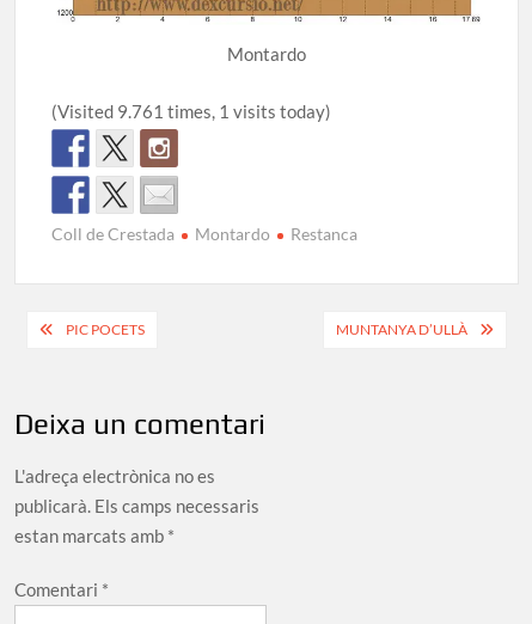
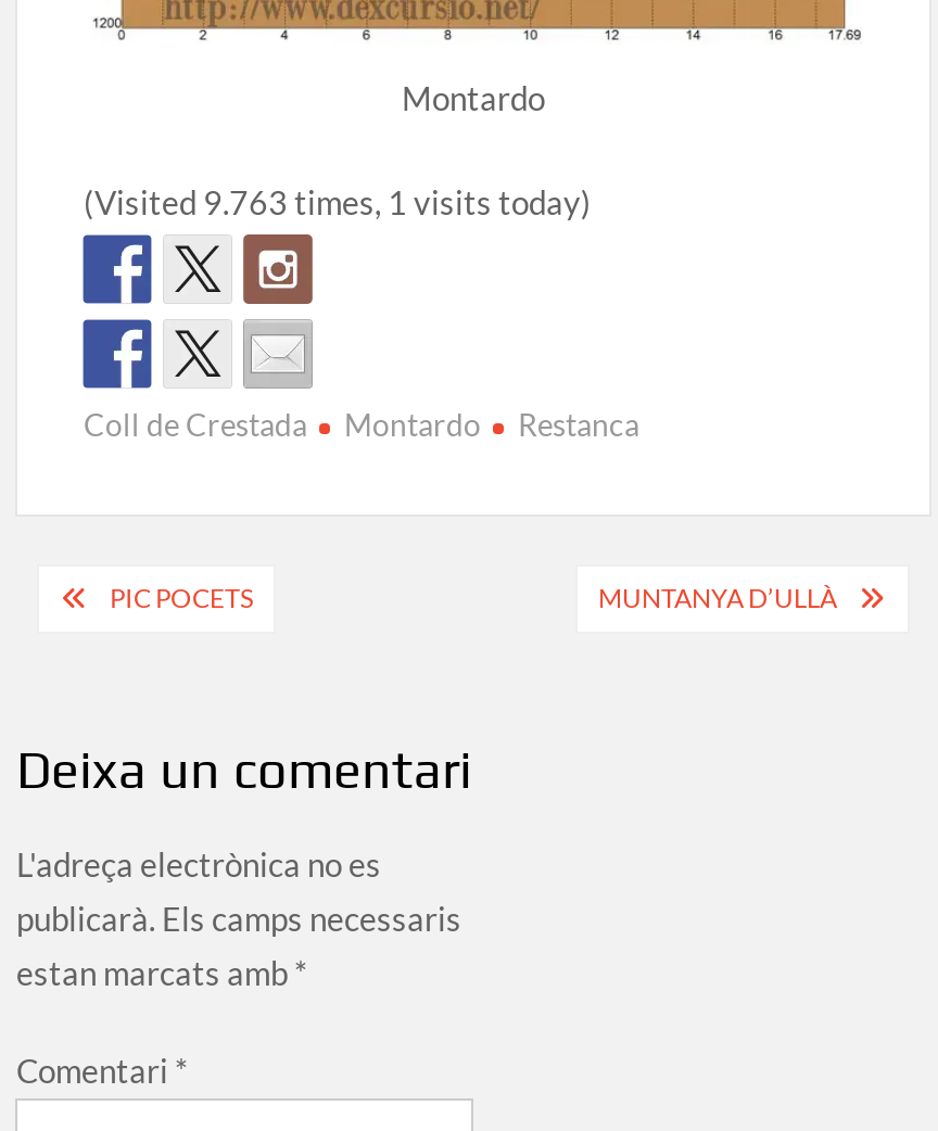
[52,100,332,122] (Visited 9.761 times, 1 visits today) -> [83,182,591,221] (Visited 9.763 times, 1 visits today)

